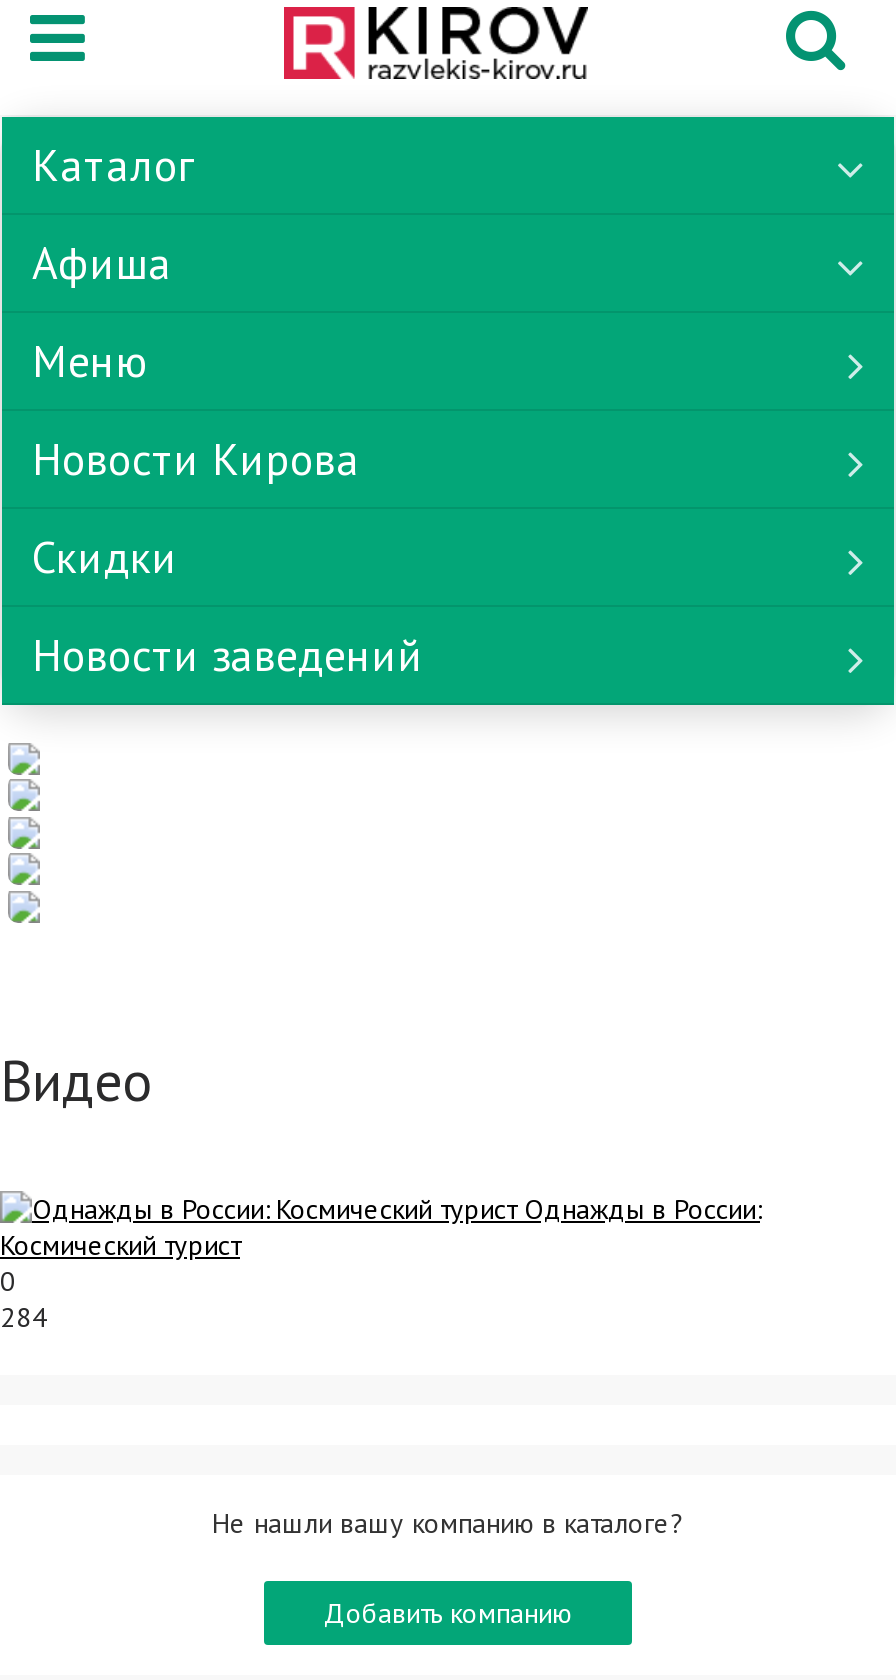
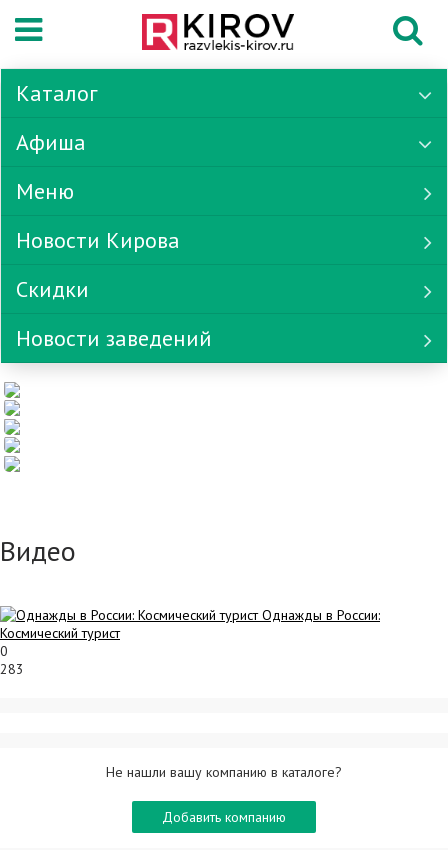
[0,1299,48,1335] 284 -> [0,660,24,678] 283

